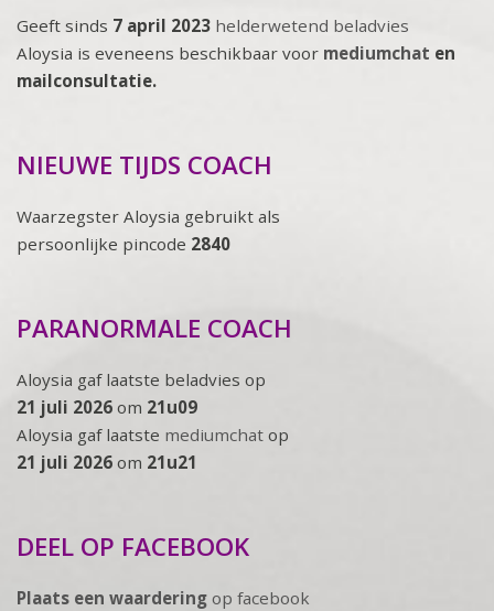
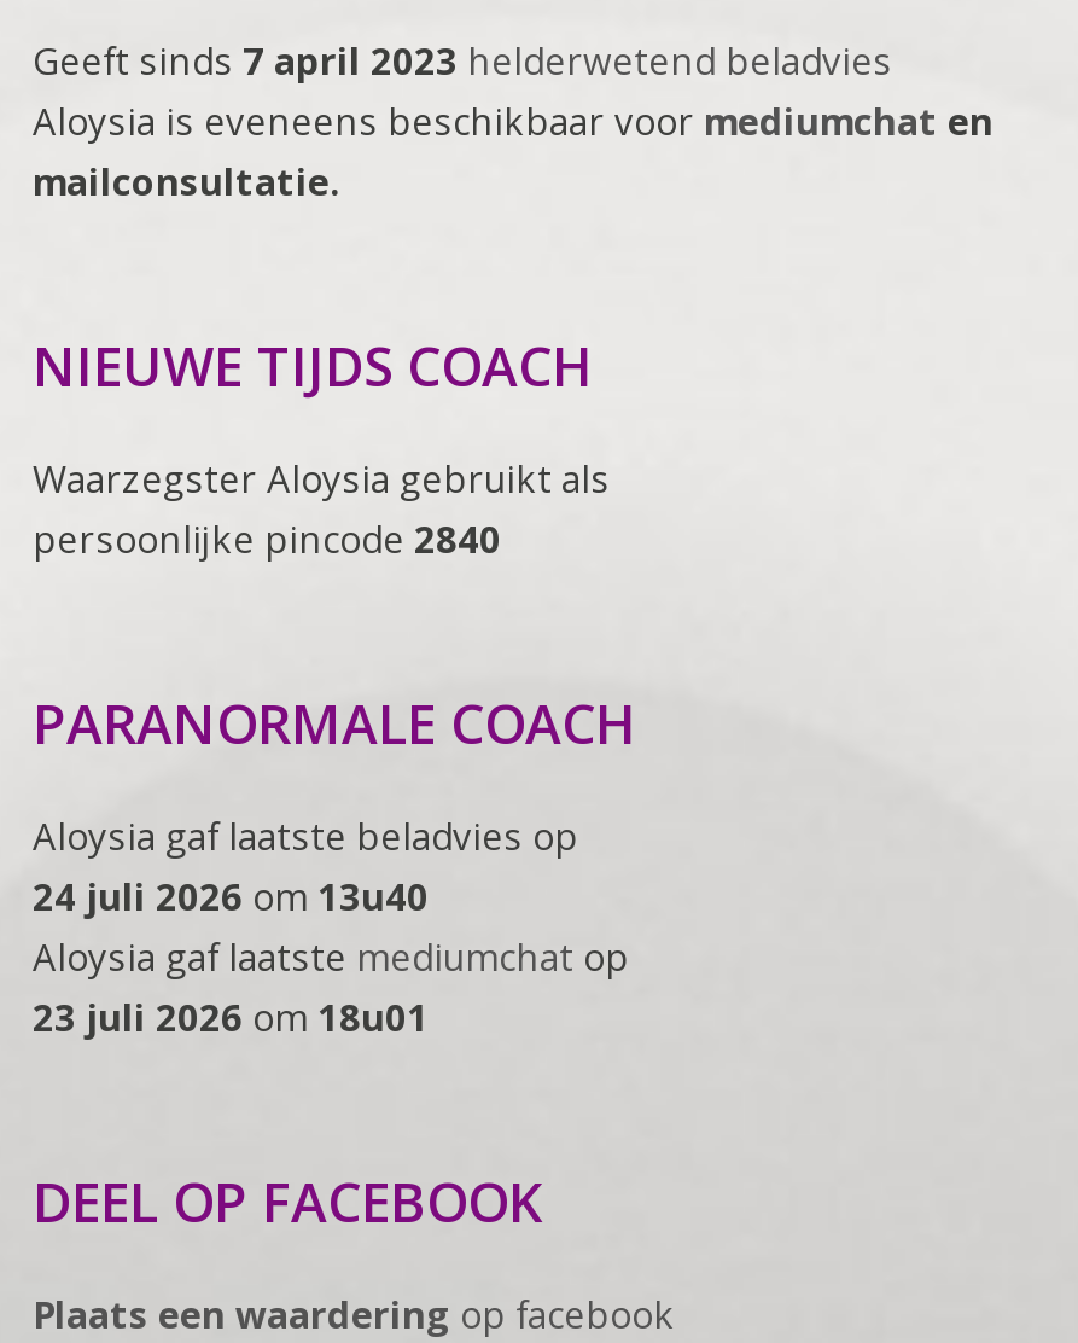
[17,396,197,418] 21 juli 2026 om 21u09 -> [33,871,429,920] 24 juli 2026 om 13u40
[17,451,197,473] 21 juli 2026 om 21u21 -> [33,992,429,1040] 23 juli 2026 om 18u01

